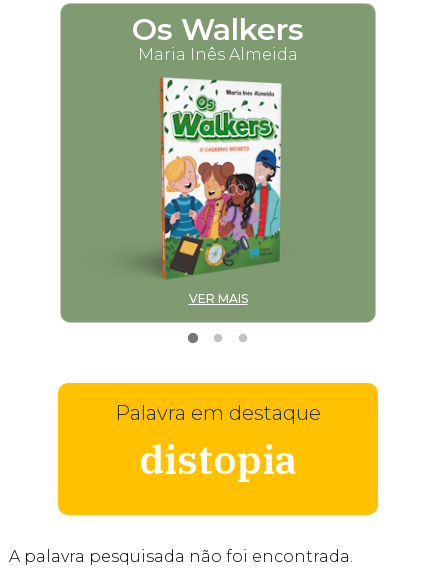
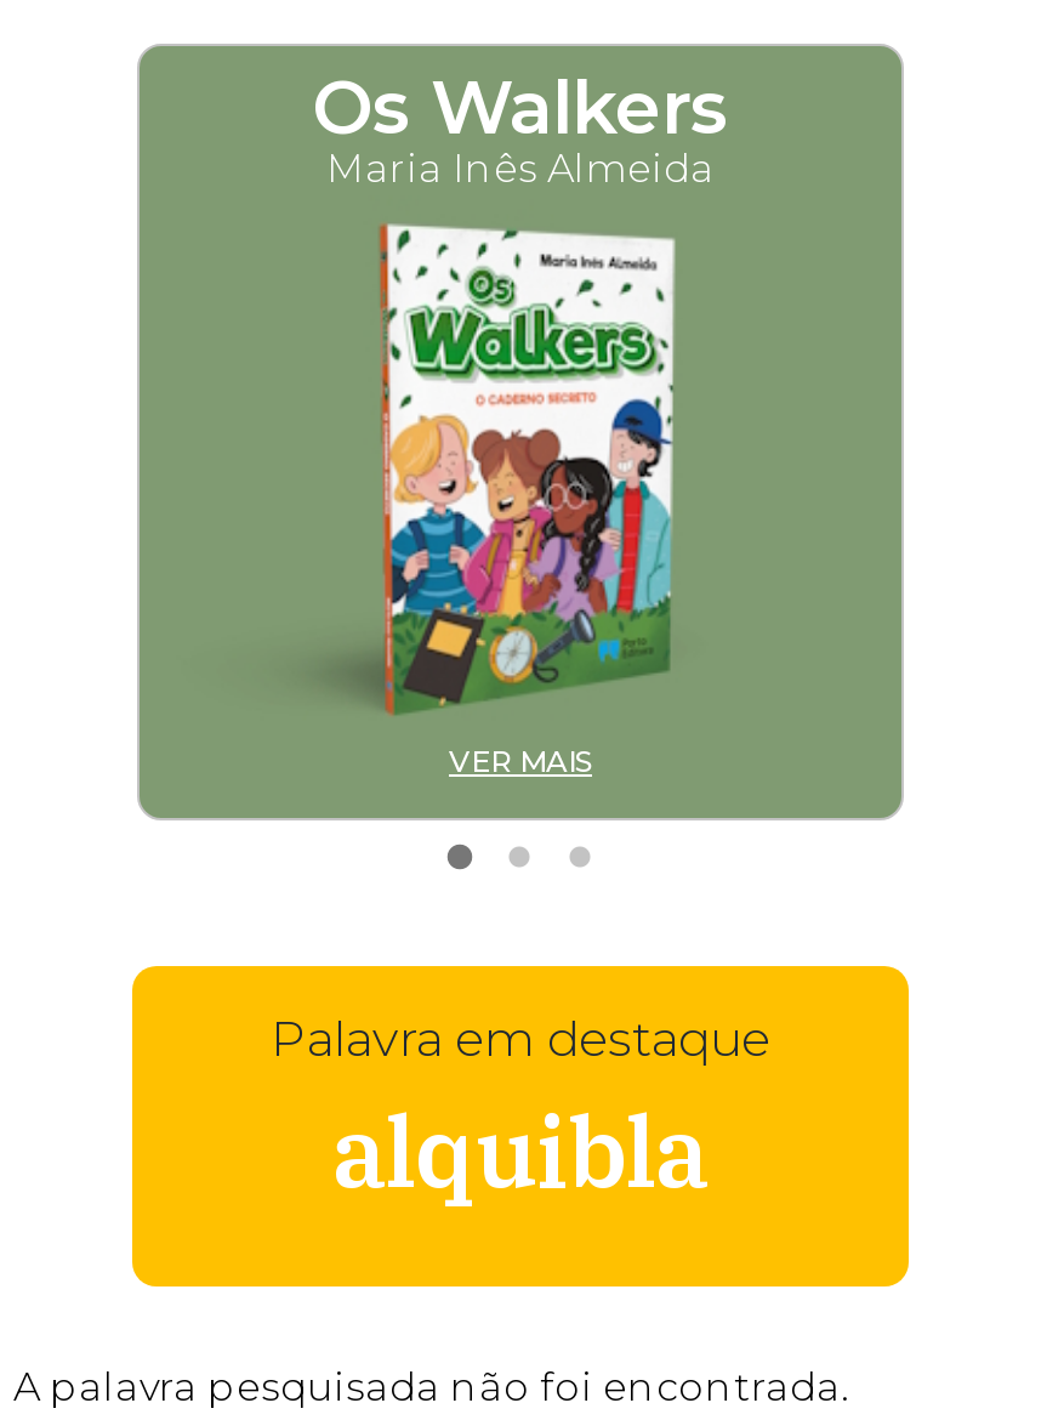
[139,433,297,485] distopia -> [332,1087,709,1214] alquibla

